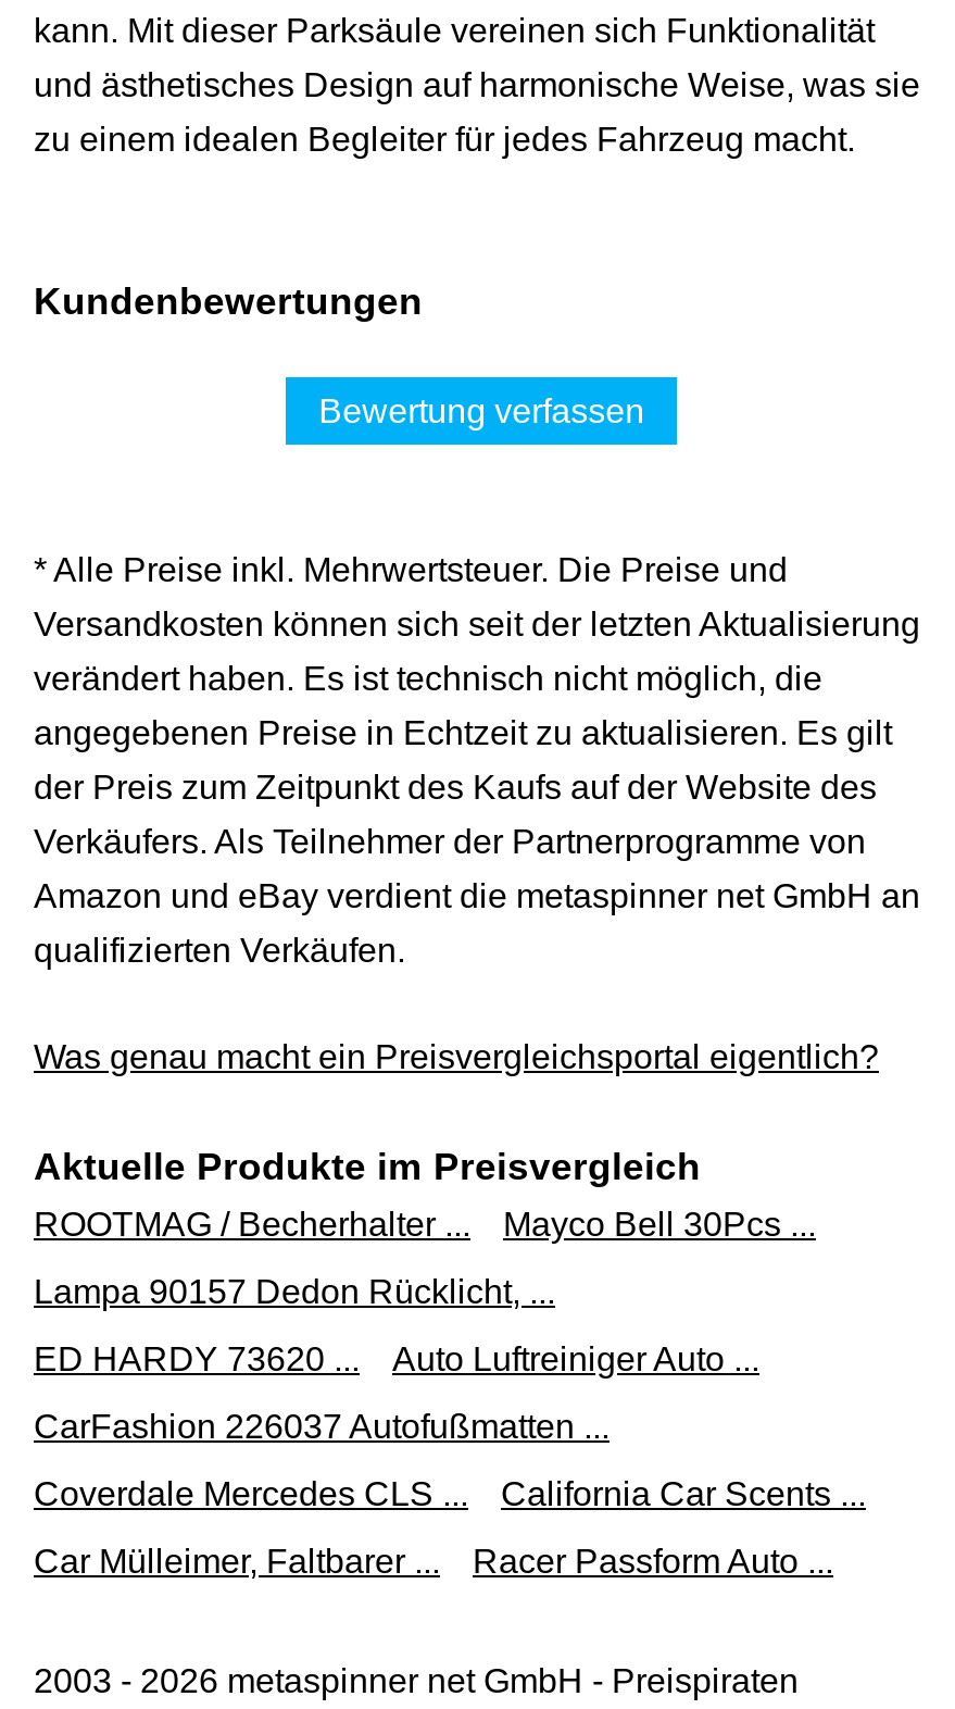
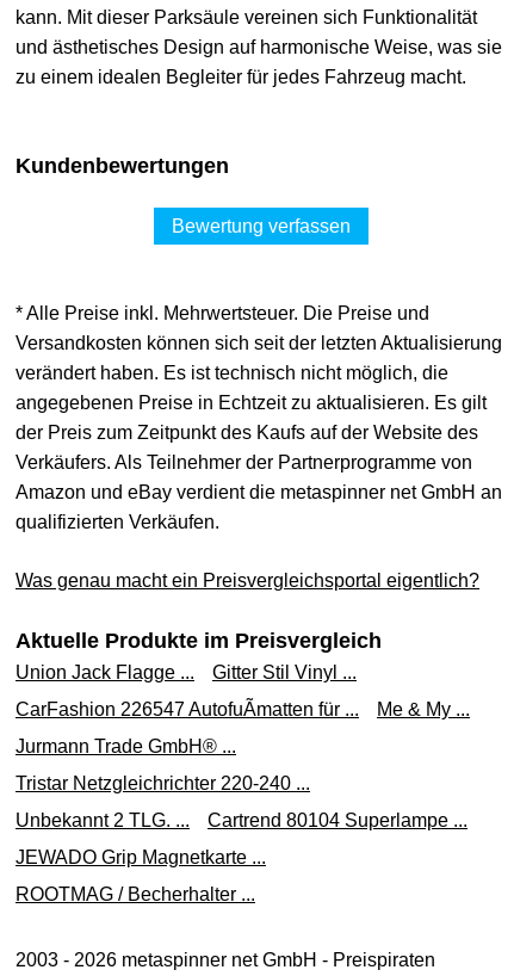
none -> [16,663,470,868] Union Jack Flagge ... | Gitter Stil Vinyl ... | CarFashion 226547 AutofuÃmatten für ... | Me & My ... | Jurmann Trade GmbH® ... | Tristar Netzgleichrichter 220-240 ... | Unbekannt 2 TLG. ... | Cartrend 80104 Superlampe ... | JEWADO Grip Magnetkarte ...
[34,1206,866,1580] Mayco Bell 30Pcs ... | Lampa 90157 Dedon Rücklicht, ... | ED HARDY 73620 ... | Auto Luftreiniger Auto ... | CarFashion 226037 Autofußmatten ... | Coverdale Mercedes CLS ... | California Car Scents ... | Car Mülleimer, Faltbarer ... | Racer Passform Auto ... -> none
moved [34,1206,470,1243] -> [16,884,255,905]: ROOTMAG / Becherhalter ...

